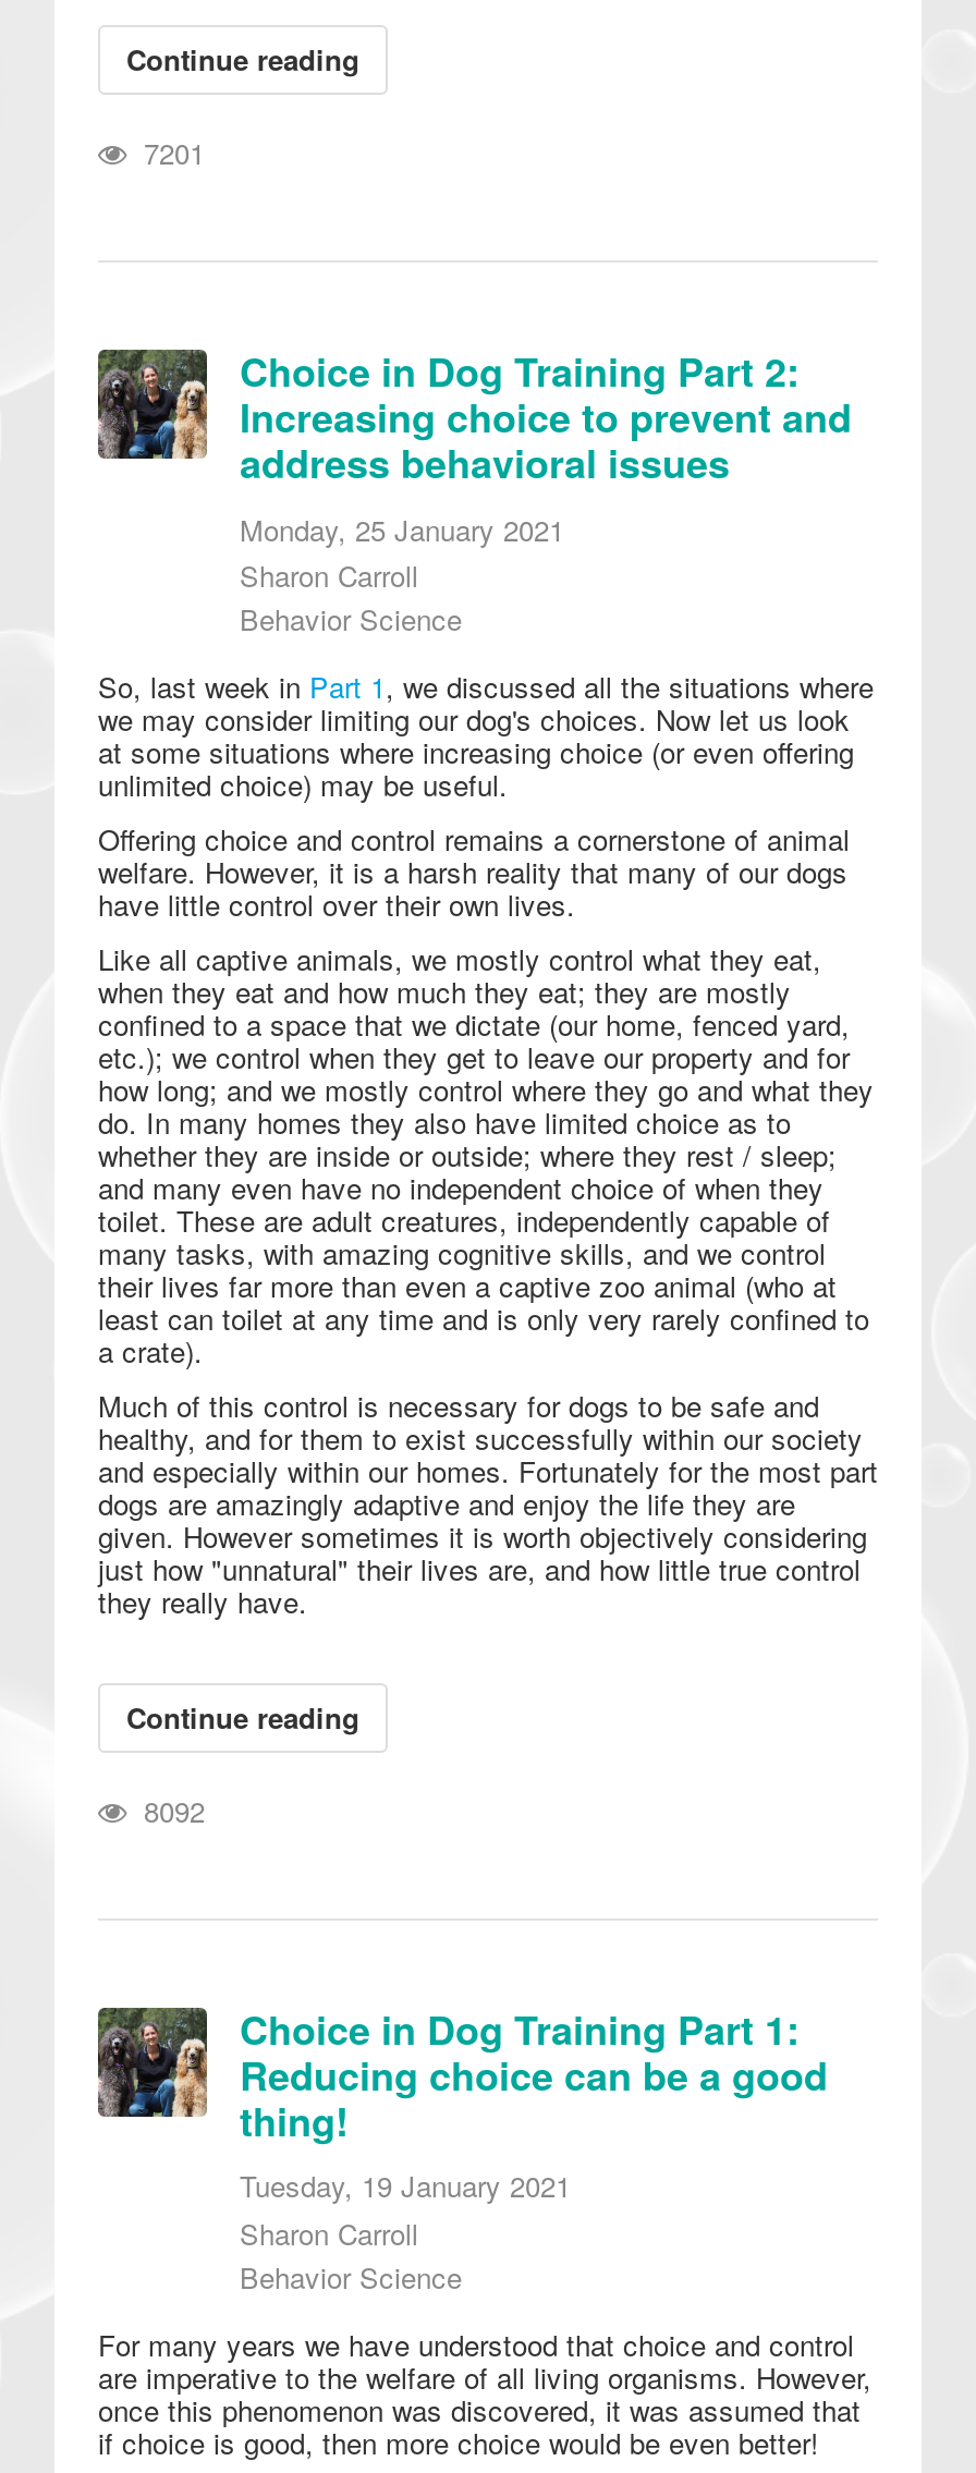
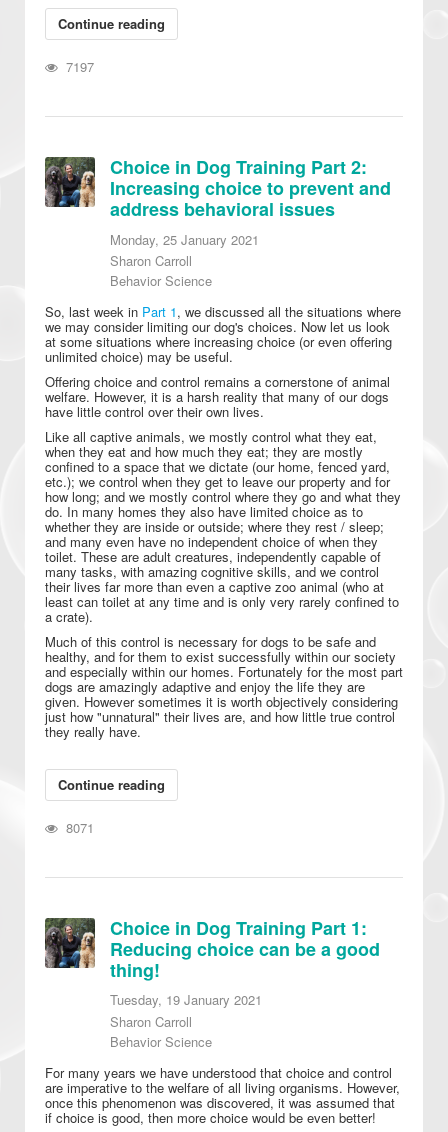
[126,132,205,173] 7201 -> [58,57,94,76] 7197
[126,1789,205,1831] 8092 -> [58,818,94,837] 8071

